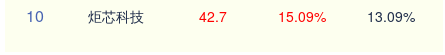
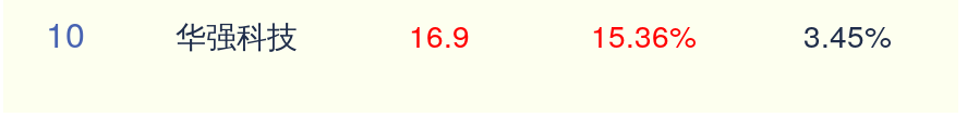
[88,6,144,26] 炬芯科技 -> [176,13,298,56] 华强科技
[198,6,226,26] 42.7 -> [409,13,470,56] 16.9
[277,6,325,26] 15.09% -> [591,13,696,56] 15.36%
[366,6,414,26] 13.09% -> [803,13,891,56] 3.45%

